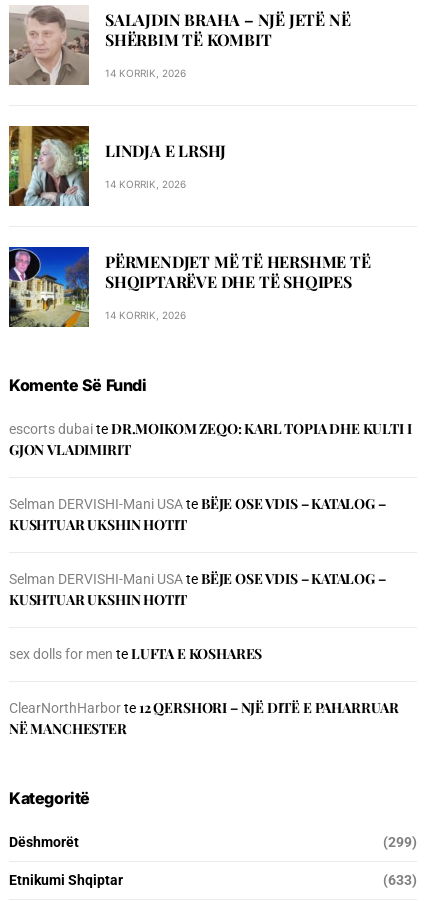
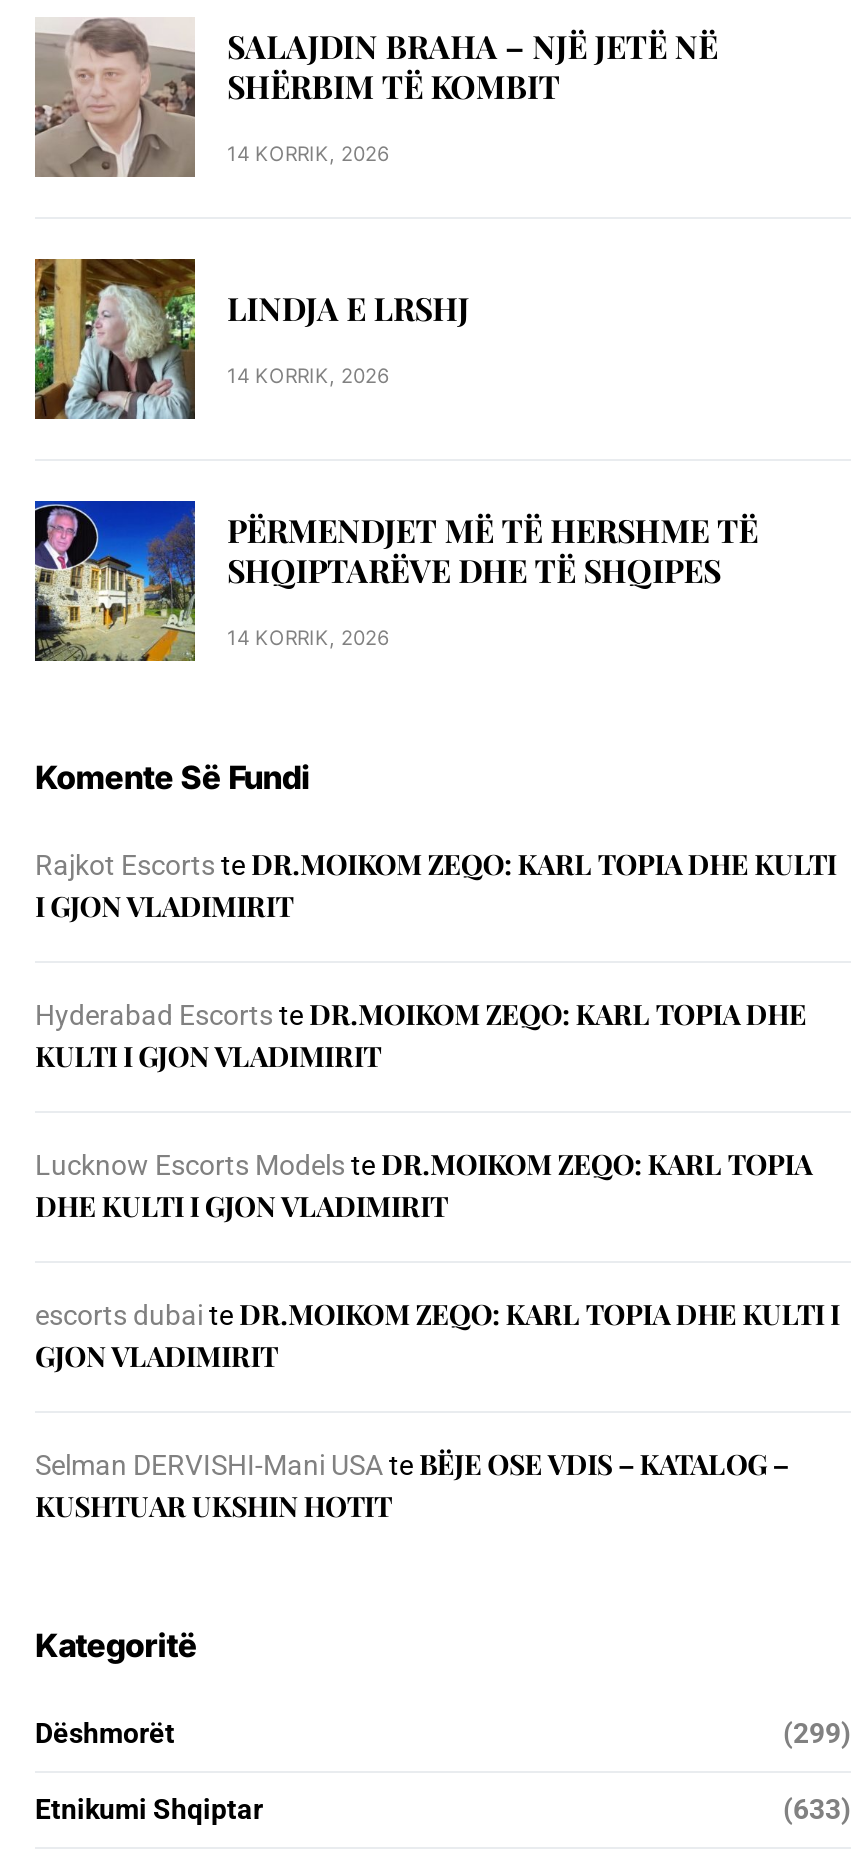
none -> [35,845,836,1225] Rajkot Escorts te DR.MOIKOM ZEQO: KARL TOPIA DHE KULTI | I GJON VLADIMIRIT | Hyderabad Escorts te DR.MOIKOM ZEQO: KARL TOPIA DHE | KULTI I GJON VLADIMIRIT | Lucknow Escorts Models te DR.MOIKOM ZEQO: KARL TOPIA | DHE KULTI I GJON VLADIMIRIT
moved [9,419,411,534] -> [35,1295,840,1525]: escorts dubai te DR.MOIKOM ZEQO: KARL TOPIA DHE KULTI I | GJON VLADIMIRIT | Selman DERVISHI-Mani USAte BЁJE OSE VDIS – KATALOG – | KUSHTUAR UKSHIN HOTIT
[9,569,399,738] Selman DERVISHI-Mani USAte BЁJE OSE VDIS – KATALOG – | KUSHTUAR UKSHIN HOTIT | sex dolls for men te LUFTA E KOSHARES | ClearNorthHarbor te 12 QERSHORI – NJË DITË E PAHARRUAR | NË MANCHESTER -> none

